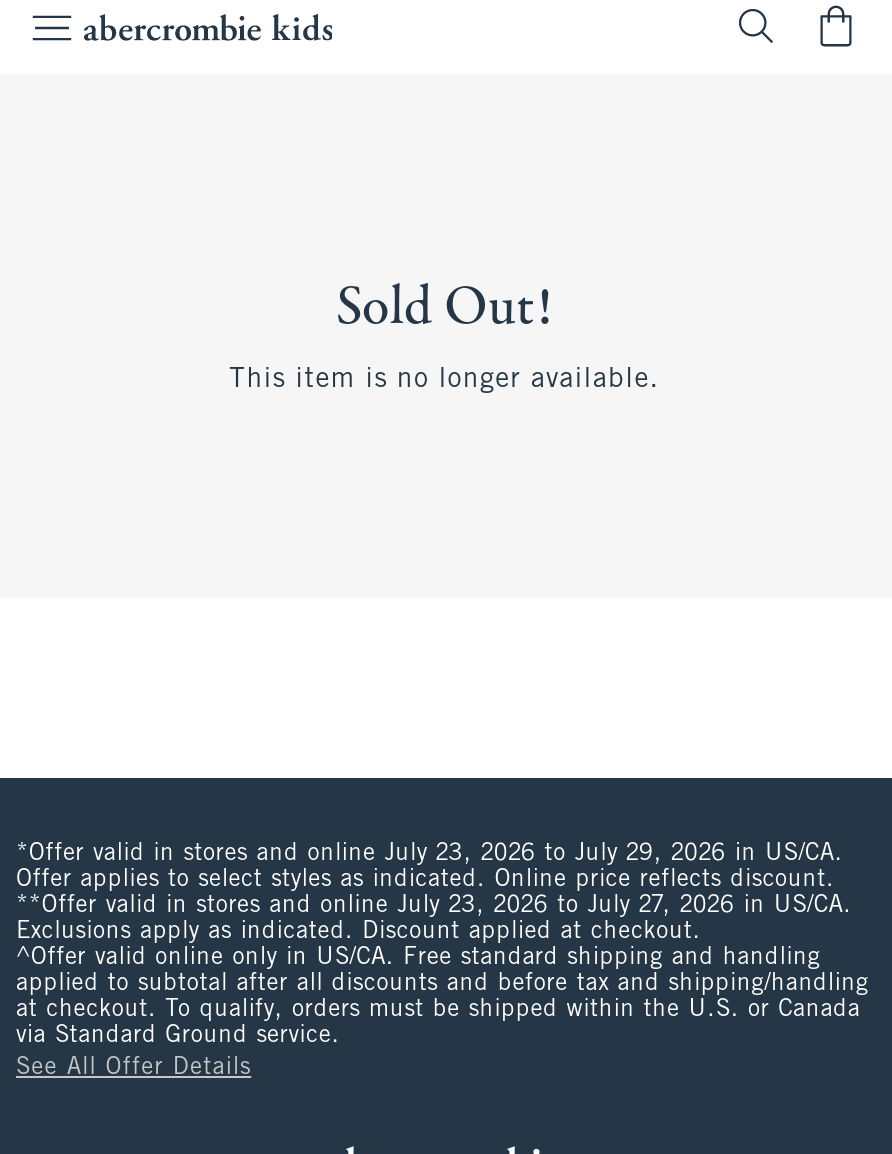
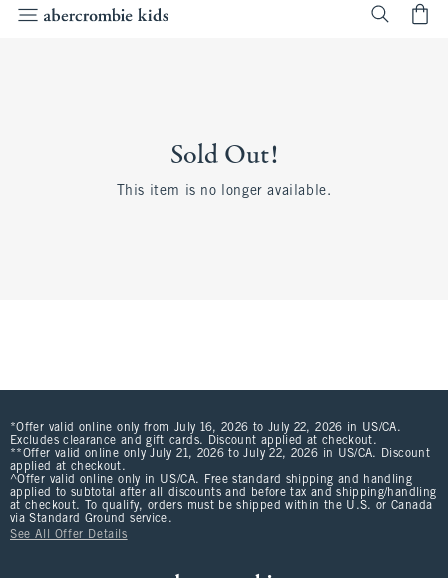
[16,842,852,944] *Offer valid in stores and online July 23, 2026 to July 29, 2026 in US/CA. | Offer applies to select styles as indicated. Online price reflects discount. | **Offer valid in stores and online July 23, 2026 to July 27, 2026 in US/CA. | Exclusions apply as indicated. Discount applied at checkout. -> [10,422,430,473] *Offer valid online only from July 16, 2026 to July 22, 2026 in US/CA. | Excludes clearance and gift cards. Discount applied at checkout. | **Offer valid online only July 21, 2026 to July 22, 2026 in US/CA. Discount | applied at checkout.

